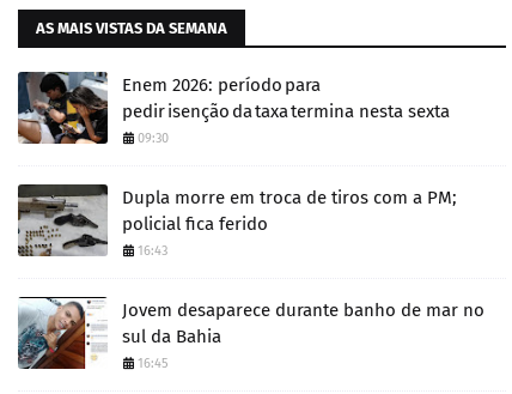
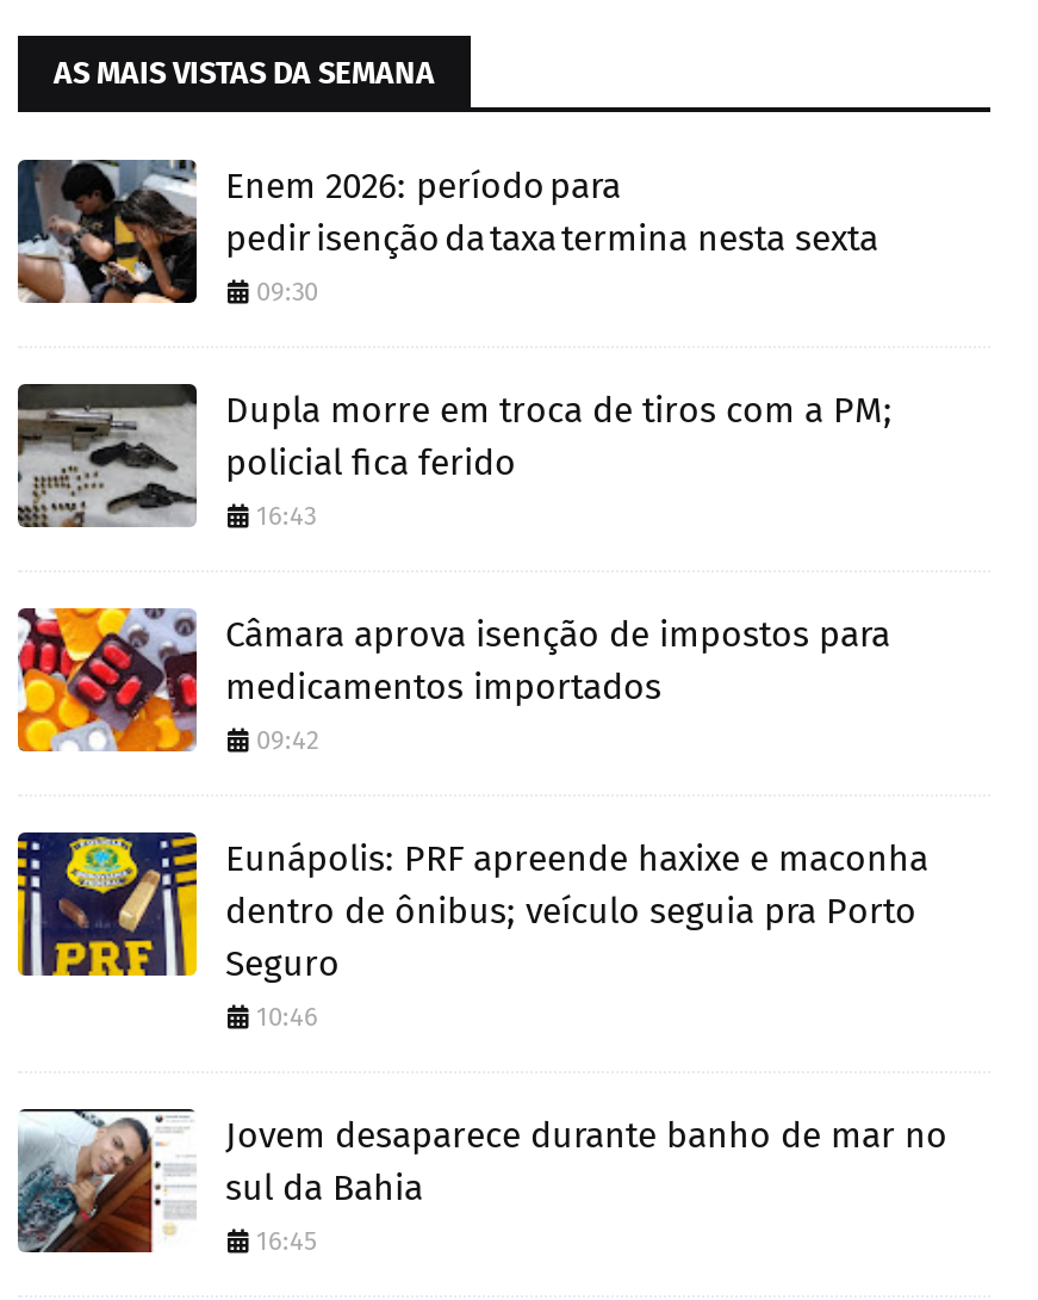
none -> [15,606,928,1033] [image] | Câmara aprova isenção de impostos para | medicamentos importados | 09:42 | Eunápolis: PRF apreende haxixe e maconha | dentro de ônibus; veículo seguia pra Porto | Seguro | 10:46
none -> [15,830,192,978] [image]

